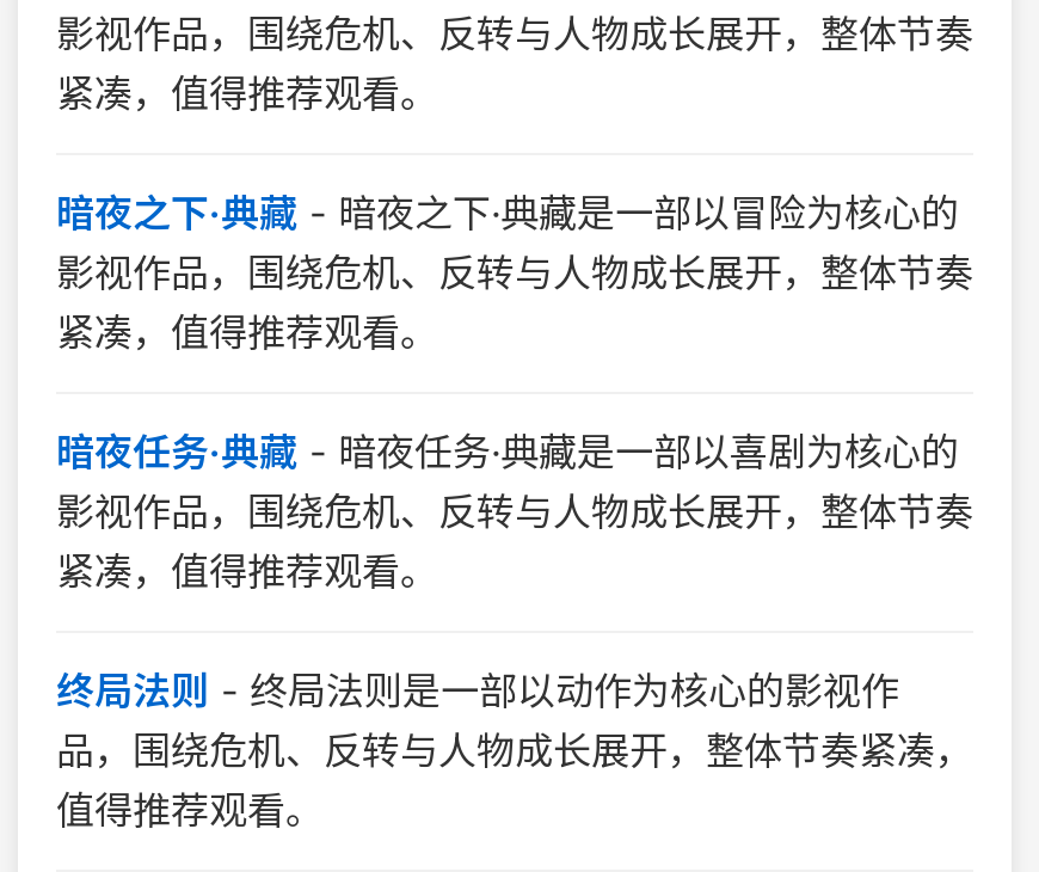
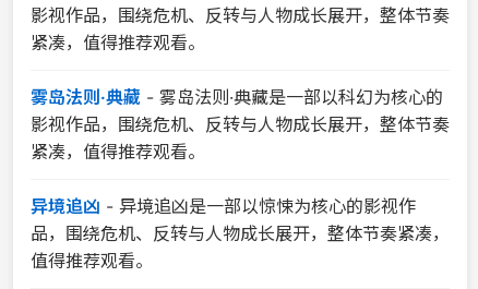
[56,189,959,237] 暗夜之下·典藏-暗夜之下·典藏是一部以冒险为核心的 -> [31,86,443,108] 雾岛法则·典藏-雾岛法则·典藏是一部以科幻为核心的
[56,428,973,714] 暗夜任务·典藏-暗夜任务·典藏是一部以喜剧为核心的 | 影视作品，围绕危机、反转与人物成长展开，整体节奏 | 紧凑，值得推荐观看。 | 终局法则-终局法则是一部以动作为核心的影视作 -> [31,195,416,217] 异境追凶-异境追凶是一部以惊悚为核心的影视作

